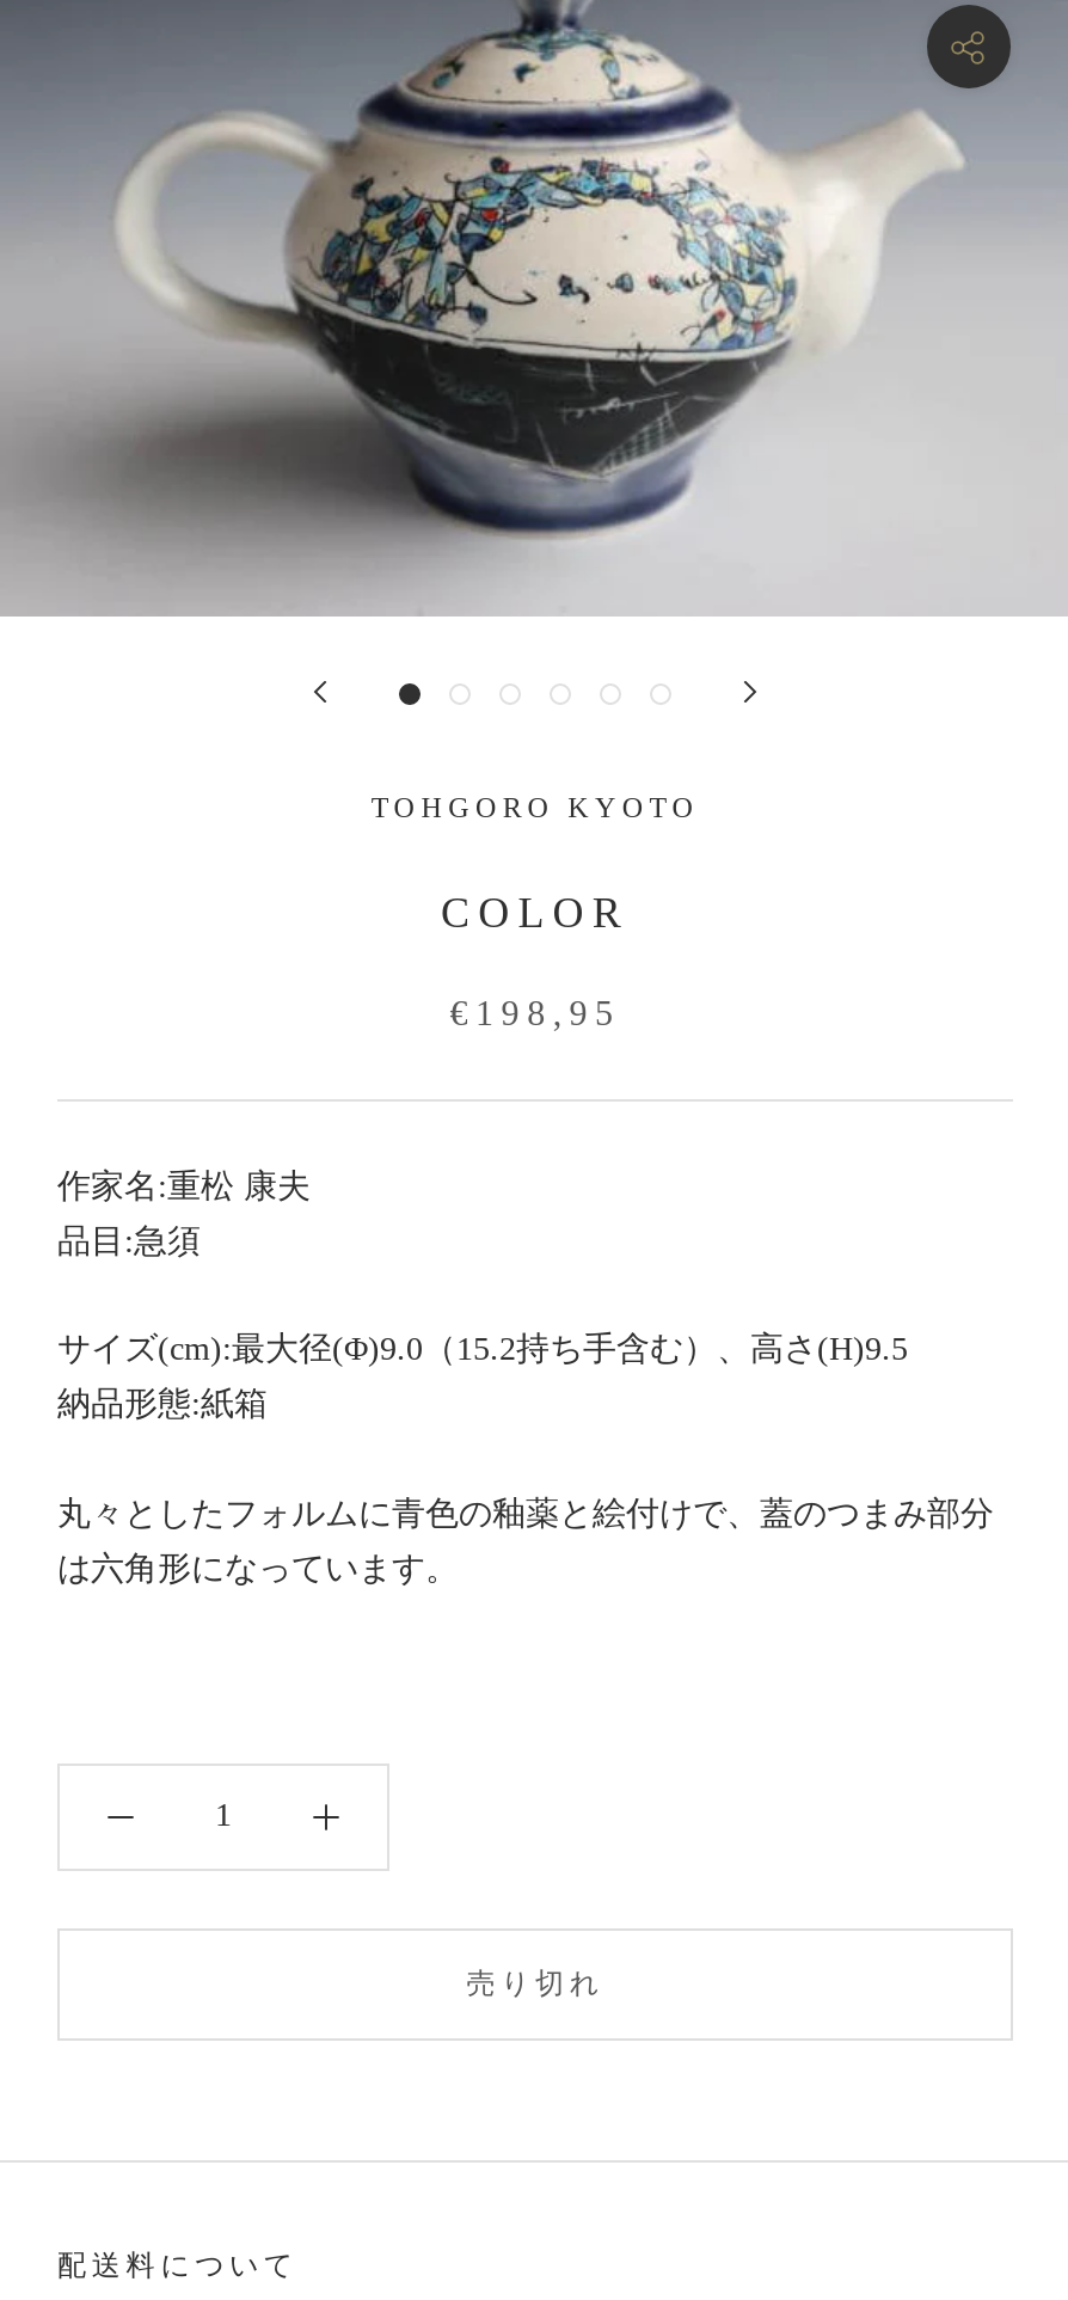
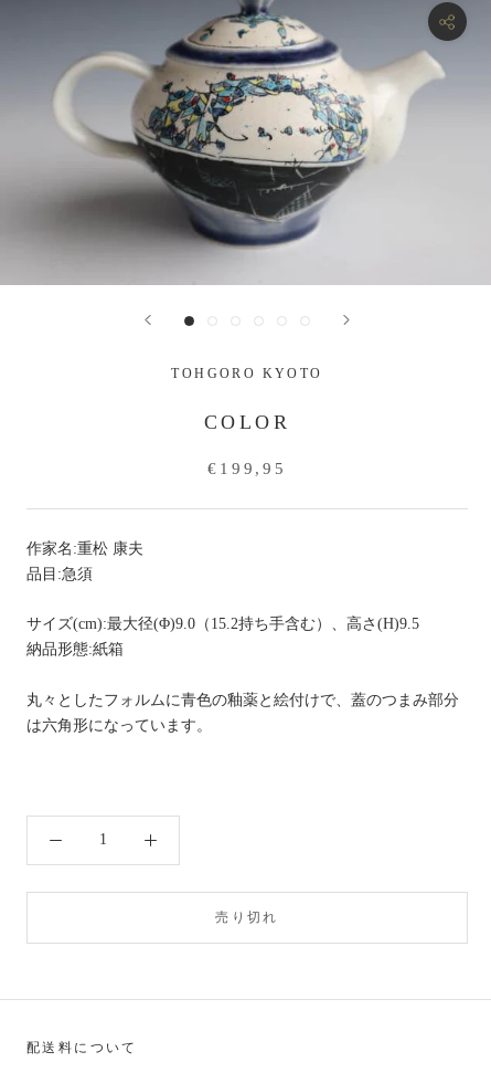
[450,994,621,1032] €198,95 -> [208,460,287,477] €199,95

